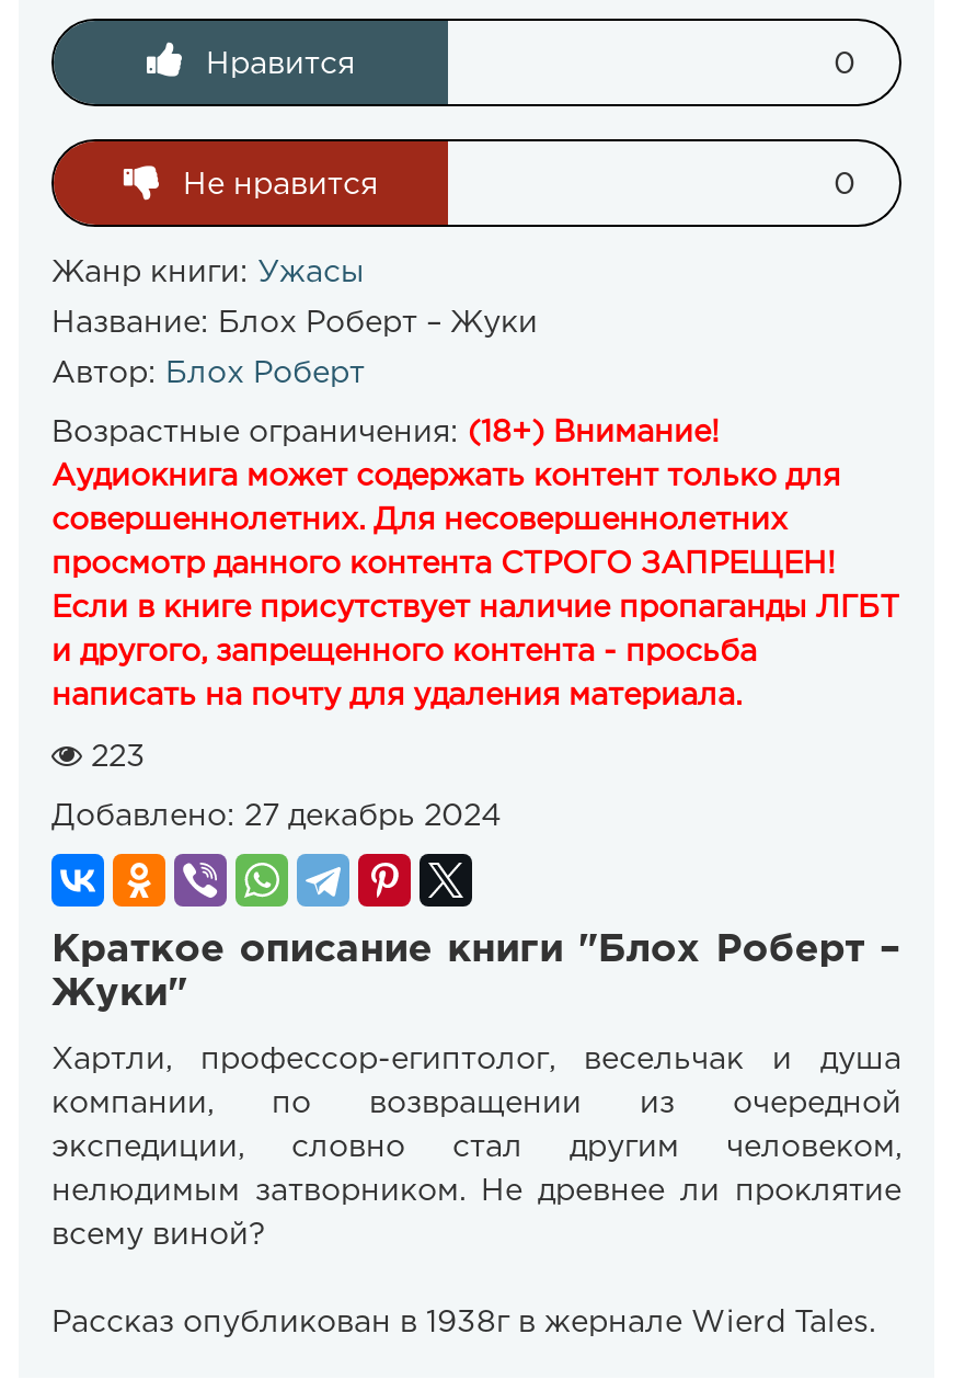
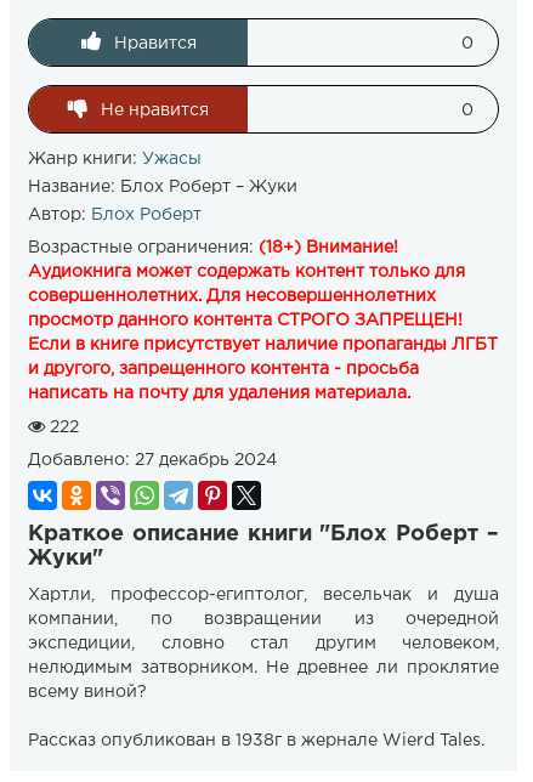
[82,745,146,771] 223 -> [45,421,79,435] 222

